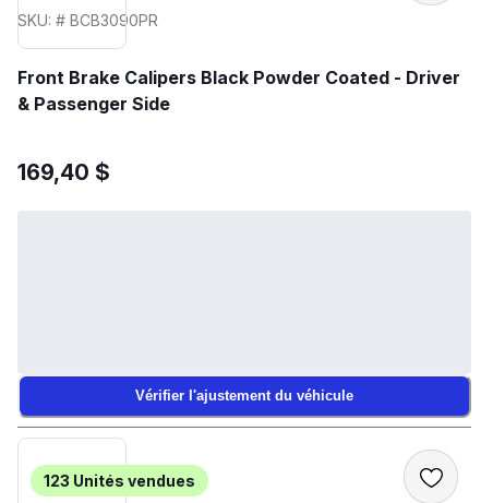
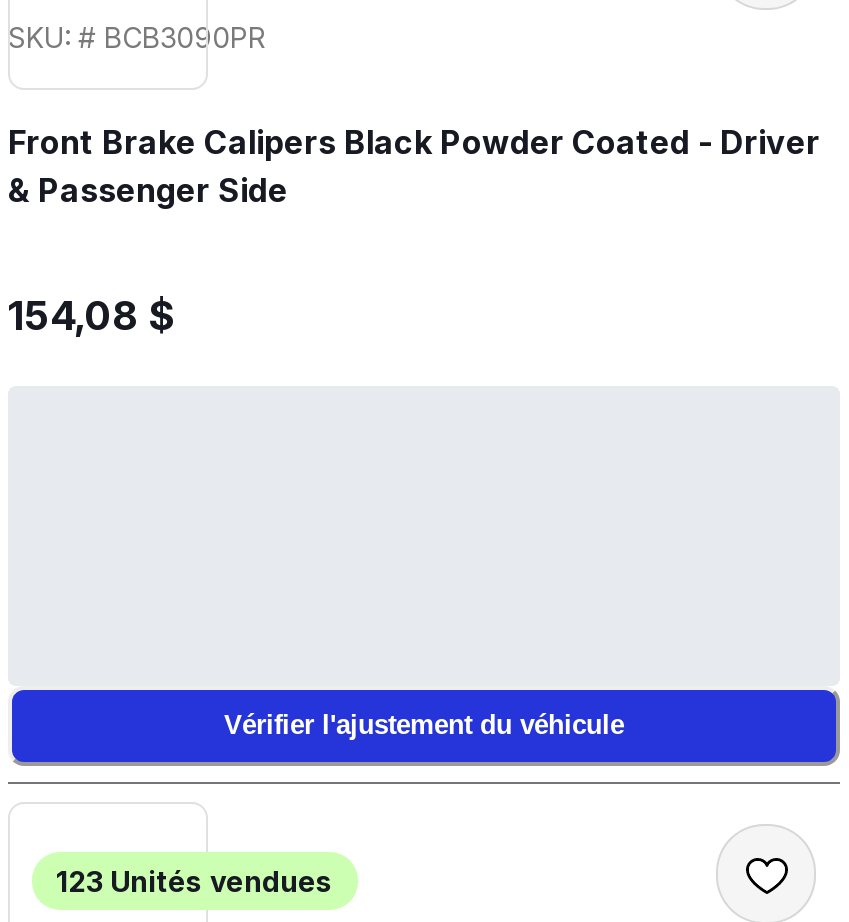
[17,159,110,185] 169,40 $ -> [8,291,176,339] 154,08 $

